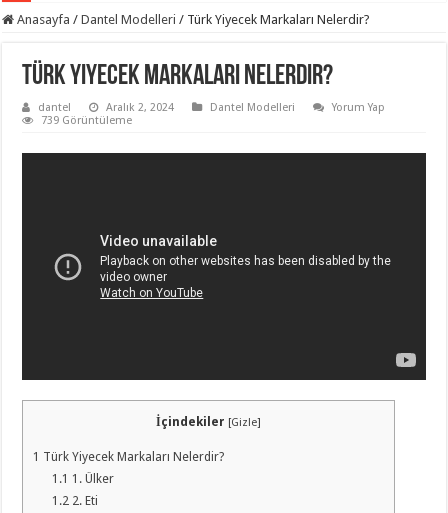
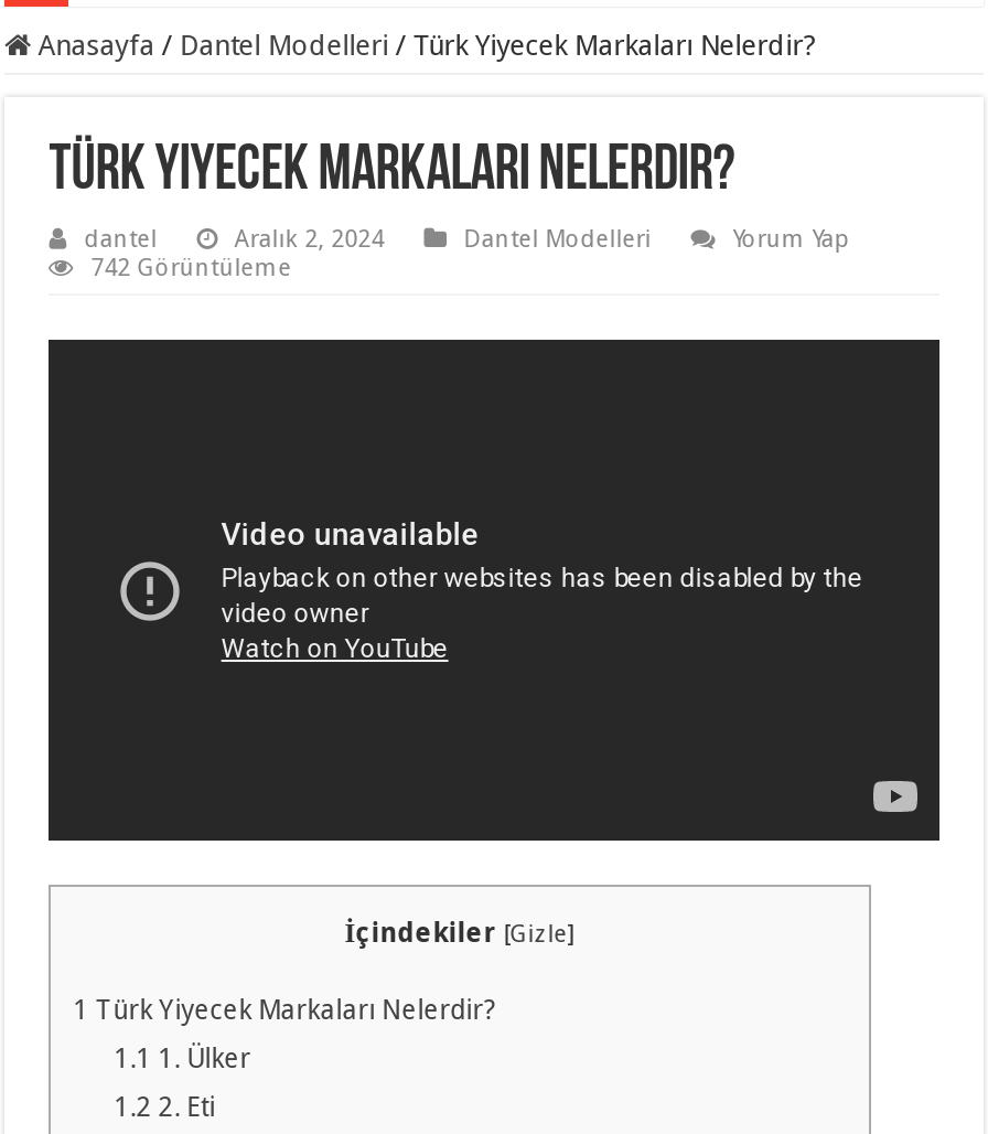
[41,114,132,127] 739 Görüntüleme -> [91,253,292,282] 742 Görüntüleme

